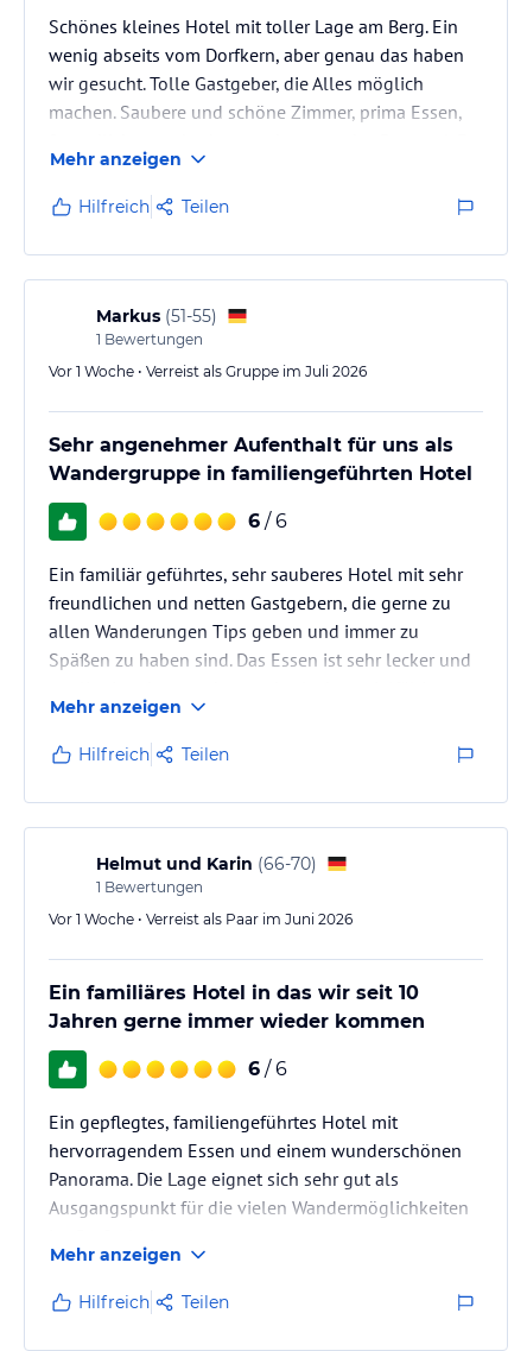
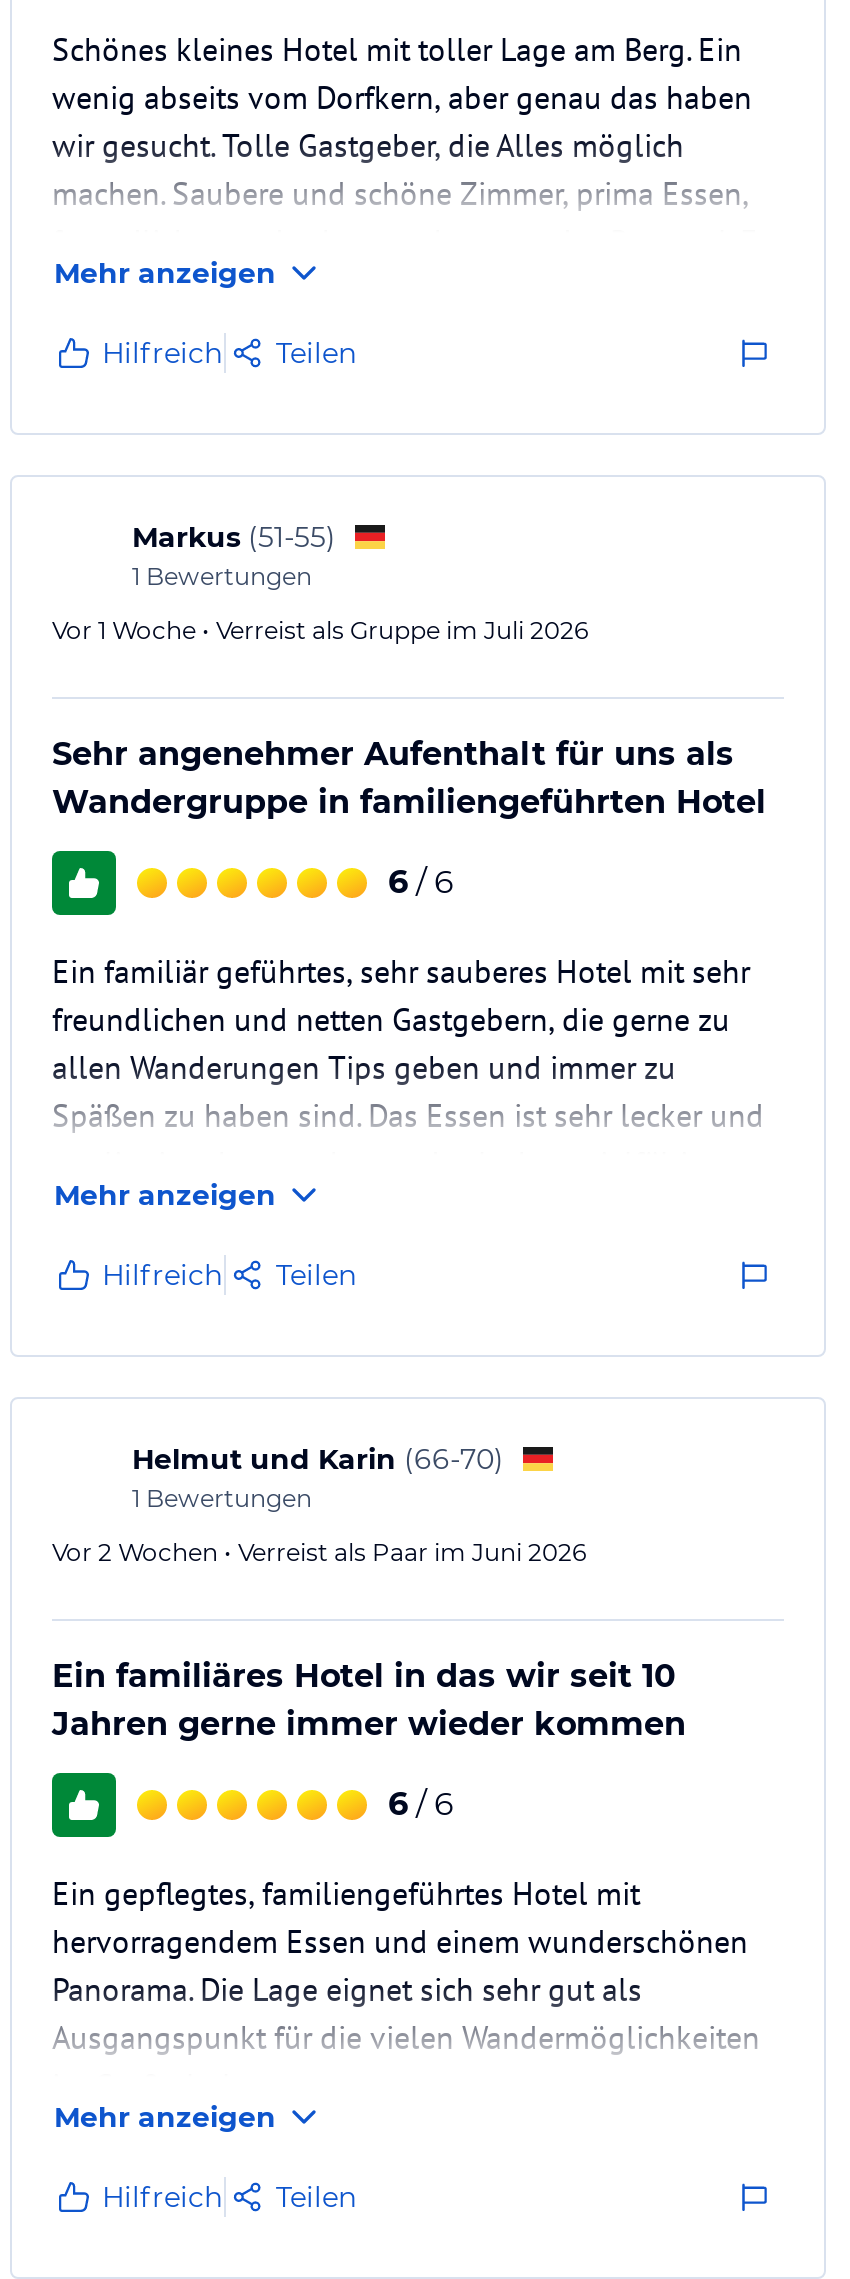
[49,910,353,928] Vor 1 Woche • Verreist als Paar im Juni 2026 -> [52,1536,586,1566] Vor 2 Wochen • Verreist als Paar im Juni 2026

